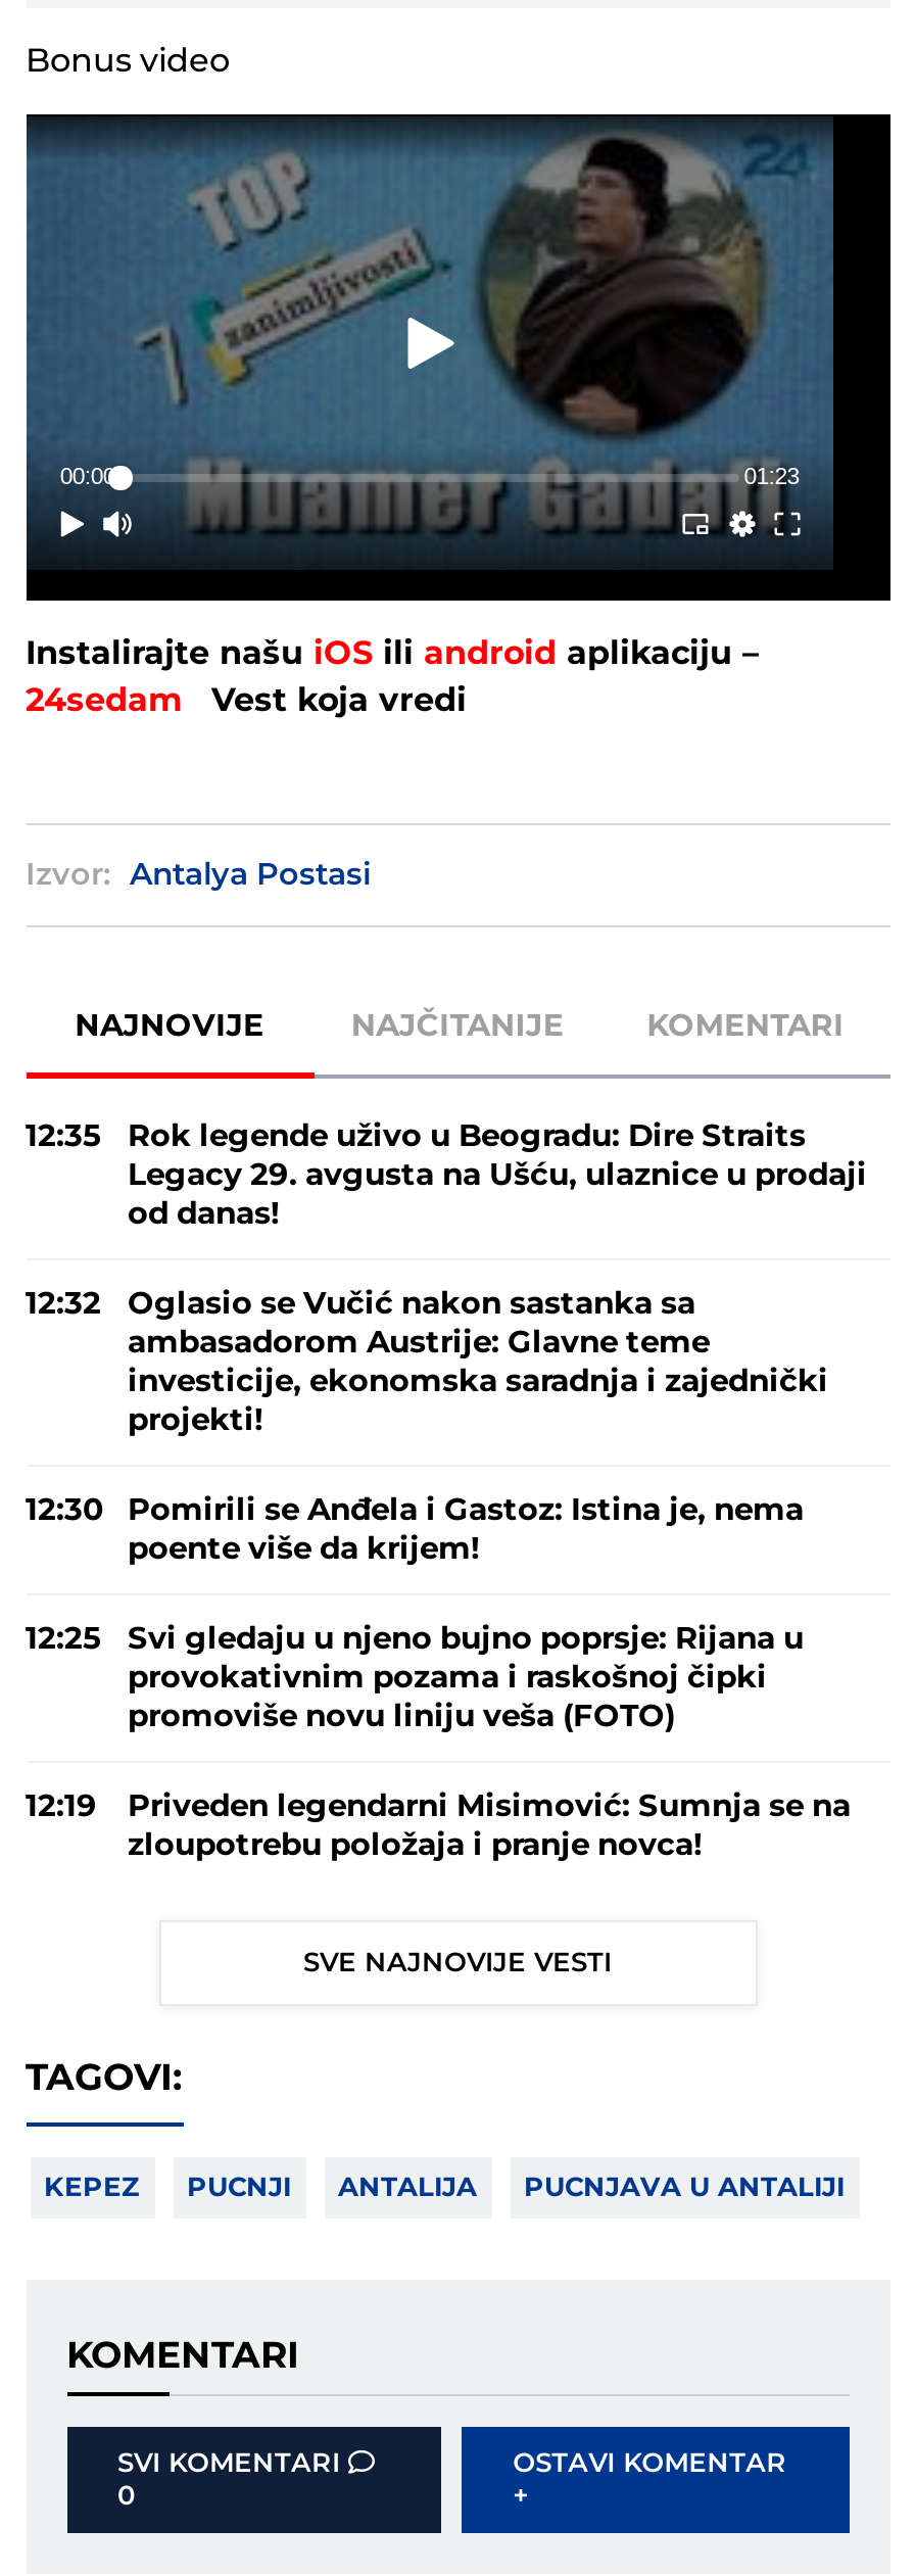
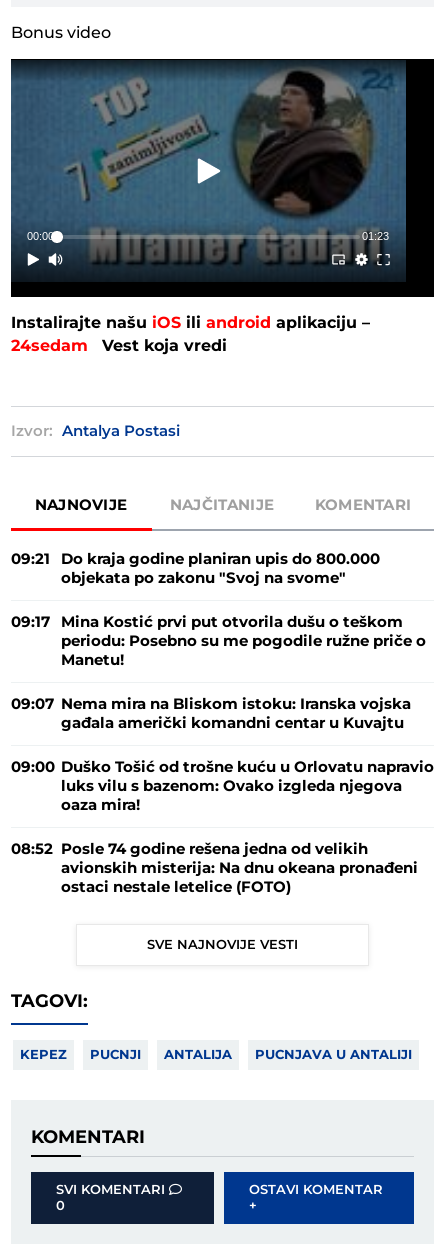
[26,1114,101,1161] 12:35 -> [10,548,49,571] 09:21
[128,1114,867,1238] Rok legende uživo u Beogradu: Dire Straits | Legacy 29. avgusta na Ušću, ulaznice u prodaji | od danas! -> [60,548,379,590] Do kraja godine planiran upis do 800.000 | objekata po zakonu "Svoj na svome"
[26,1281,101,1328] 12:32 -> [10,611,49,634] 09:17
[128,1281,828,1445] Oglasio se Vučić nakon sastanka sa | ambasadorom Austrije: Glavne teme | investicije, ekonomska saradnja i zajednički | projekti! -> [60,611,425,672] Mina Kostić prvi put otvorila dušu o teškom | periodu: Posebno su me pogodile ružne priče o | Manetu!
[26,1488,103,1535] 12:30 -> [10,693,53,716] 09:07
[128,1488,804,1573] Pomirili se Anđela i Gastoz: Istina je, nema | poente više da krijem! -> [60,693,410,735] Nema mira na Bliskom istoku: Iranska vojska | gađala američki komandni centar u Kuvajtu
[26,1616,101,1663] 12:25 -> [10,756,54,779] 09:00
[128,1616,804,1741] Svi gledaju u njeno bujno poprsje: Rijana u | provokativnim pozama i raskošnoj čipki | promoviše novu liniju veša (FOTO) -> [60,756,433,817] Duško Tošić od trošne kuću u Orlovatu napravio | luks vilu s bazenom: Ovako izgleda njegova | oaza mira!
[26,1784,97,1831] 12:19 -> [10,838,52,861] 08:52
[128,1784,851,1870] Priveden legendarni Misimović: Sumnja se na | zloupotrebu položaja i pranje novca! -> [60,838,417,899] Posle 74 godine rešena jedna od velikih | avionskih misterija: Na dnu okeana pronađeni | ostaci nestale letelice (FOTO)

